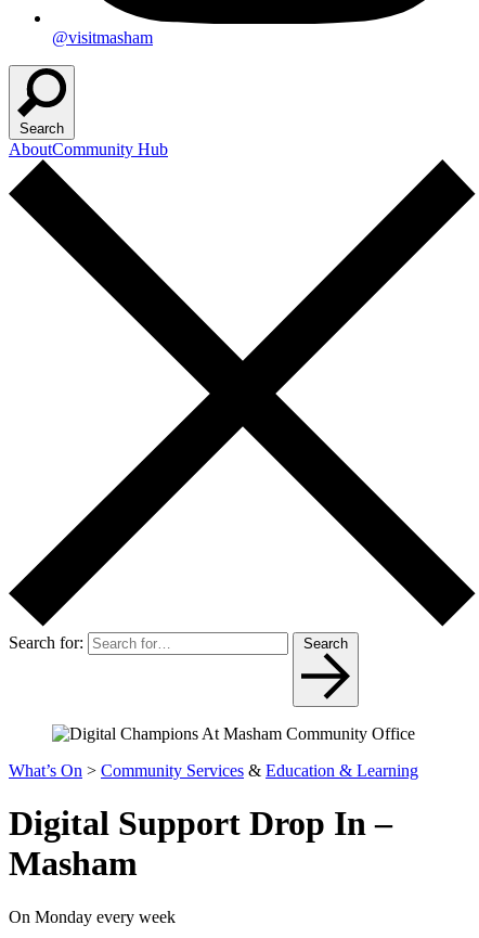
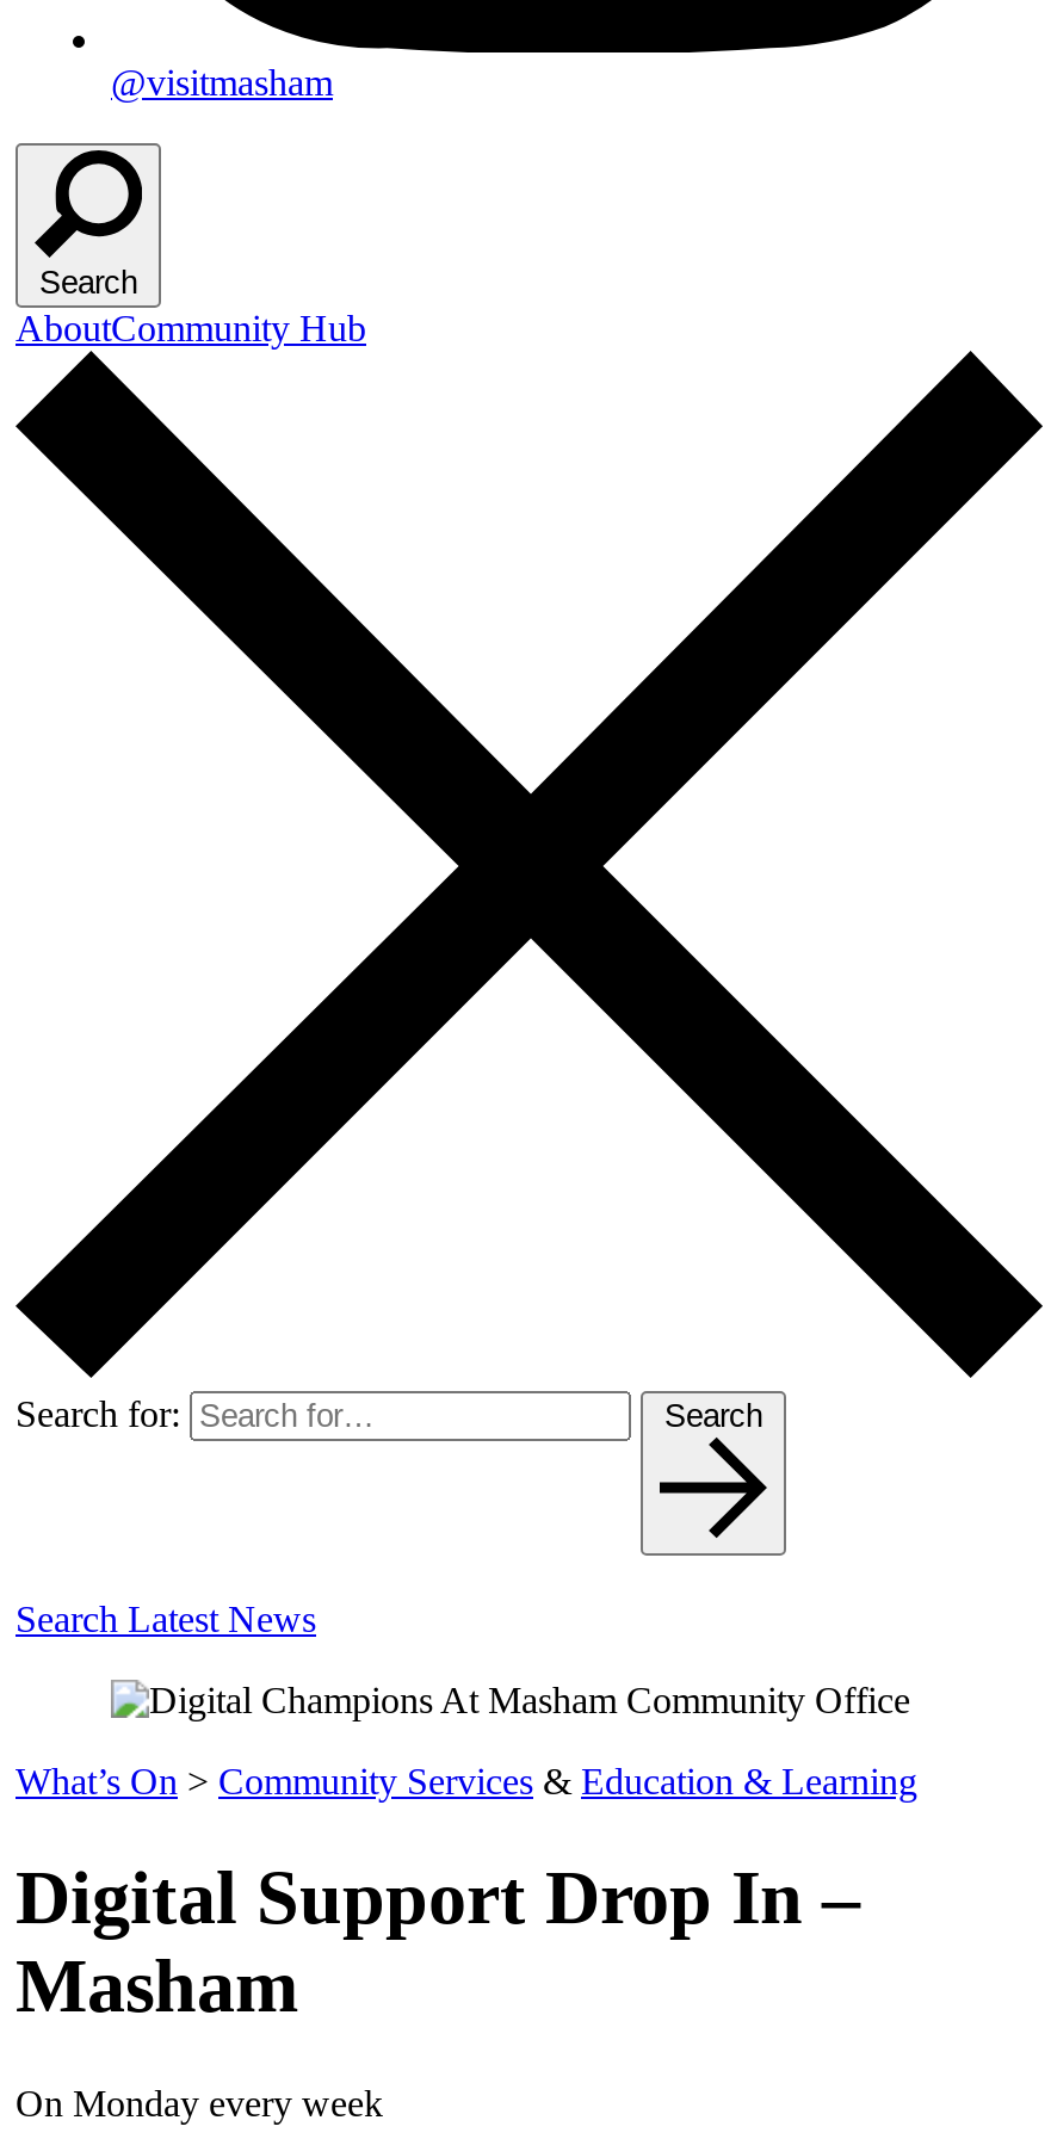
none -> [16,1598,316,1639] Search Latest News

